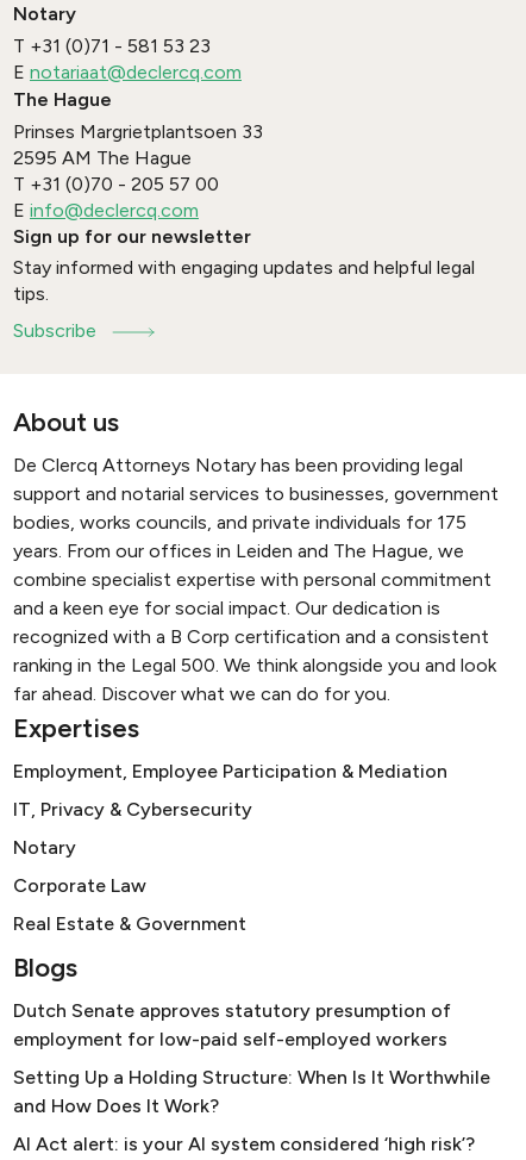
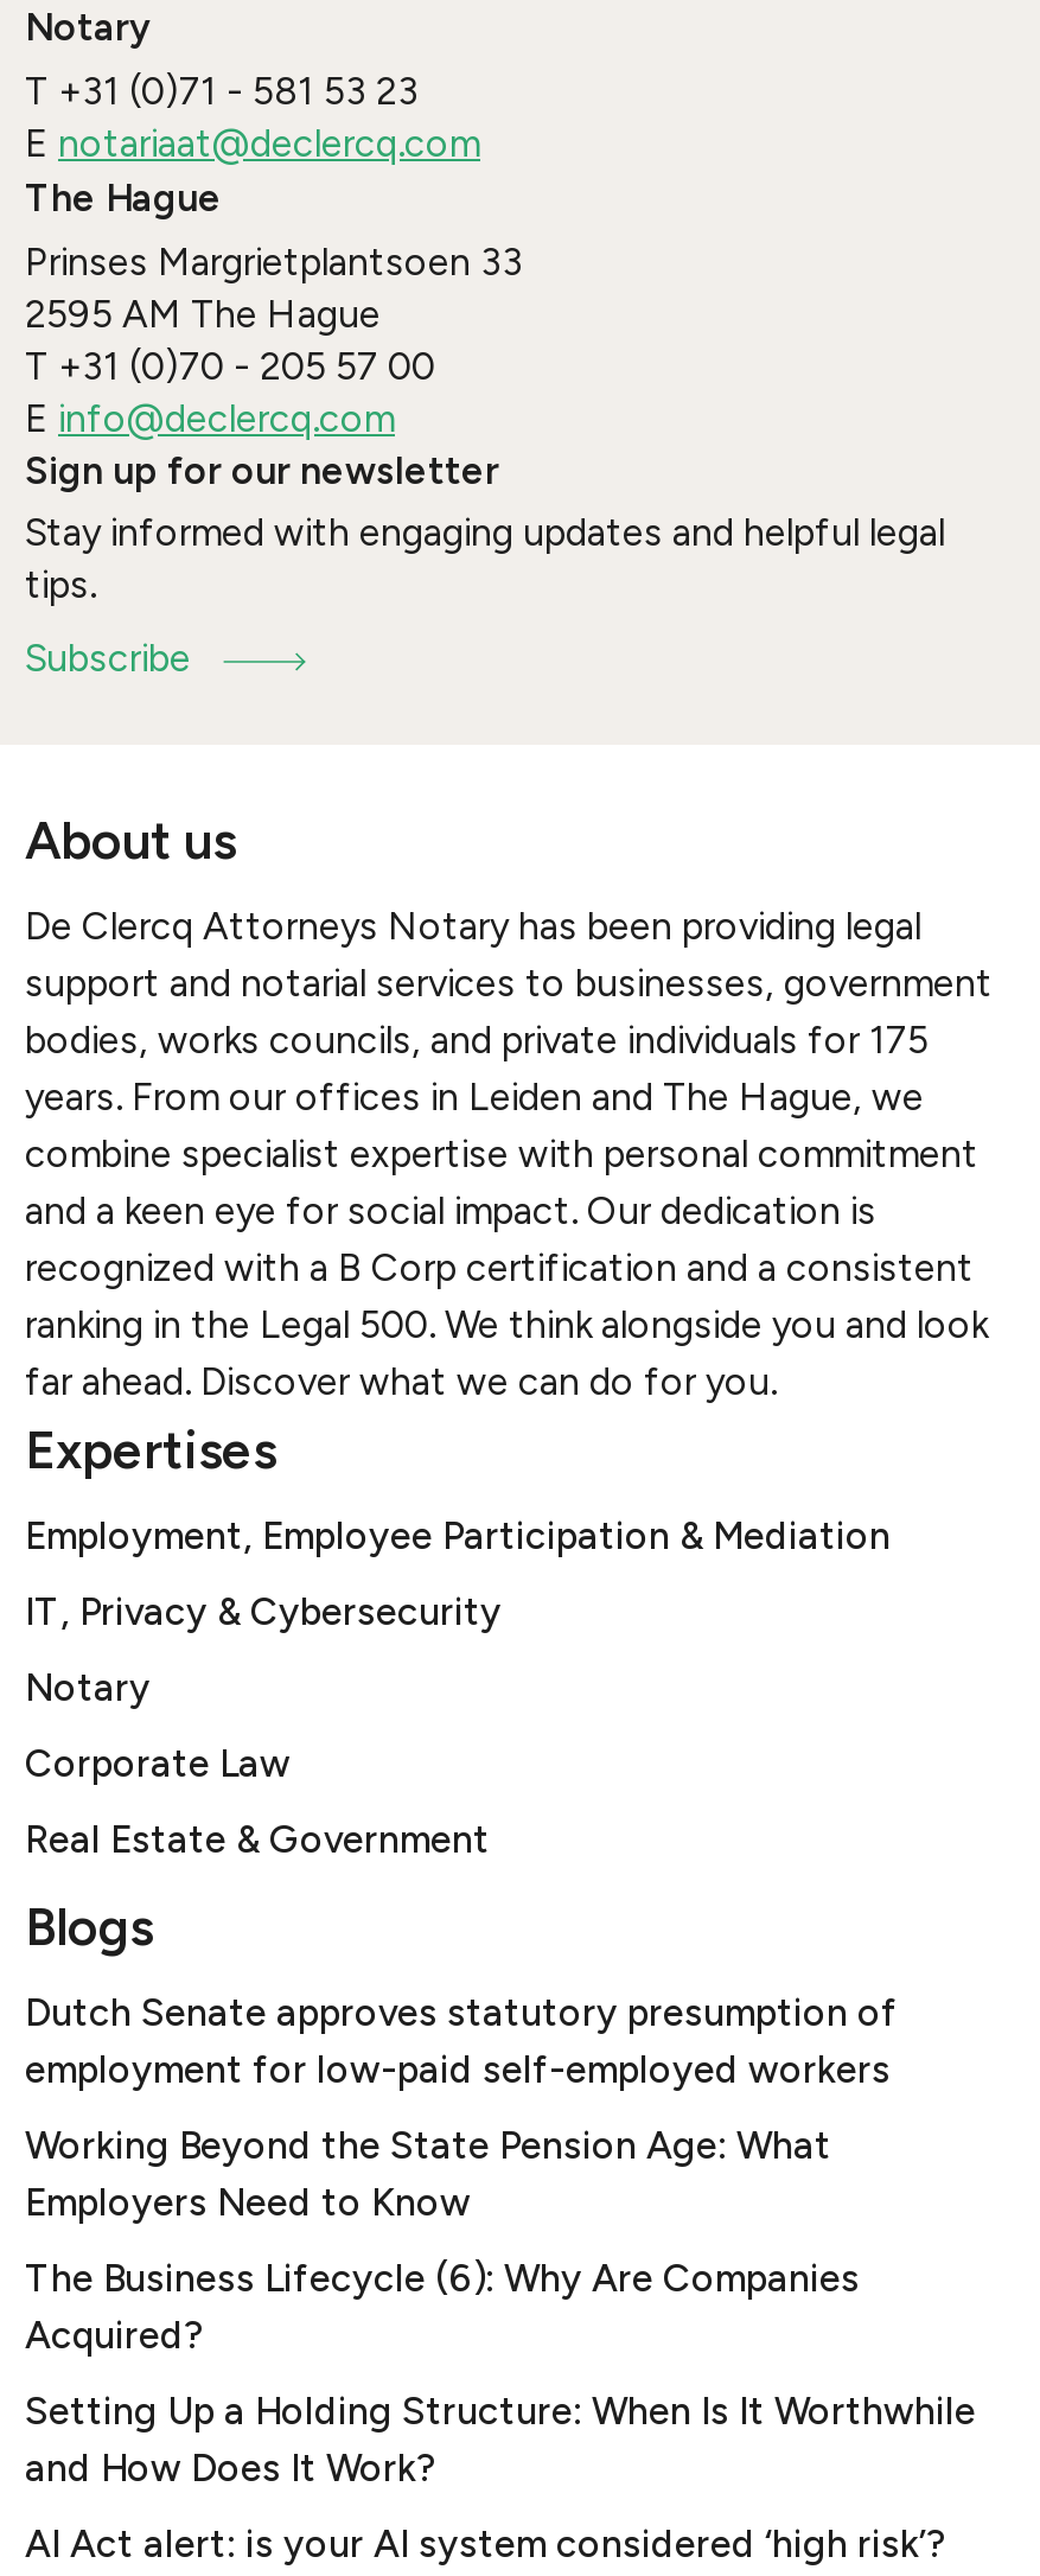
none -> [25,2123,860,2358] Working Beyond the State Pension Age: What | Employers Need to Know | The Business Lifecycle (6): Why Are Companies | Acquired?

